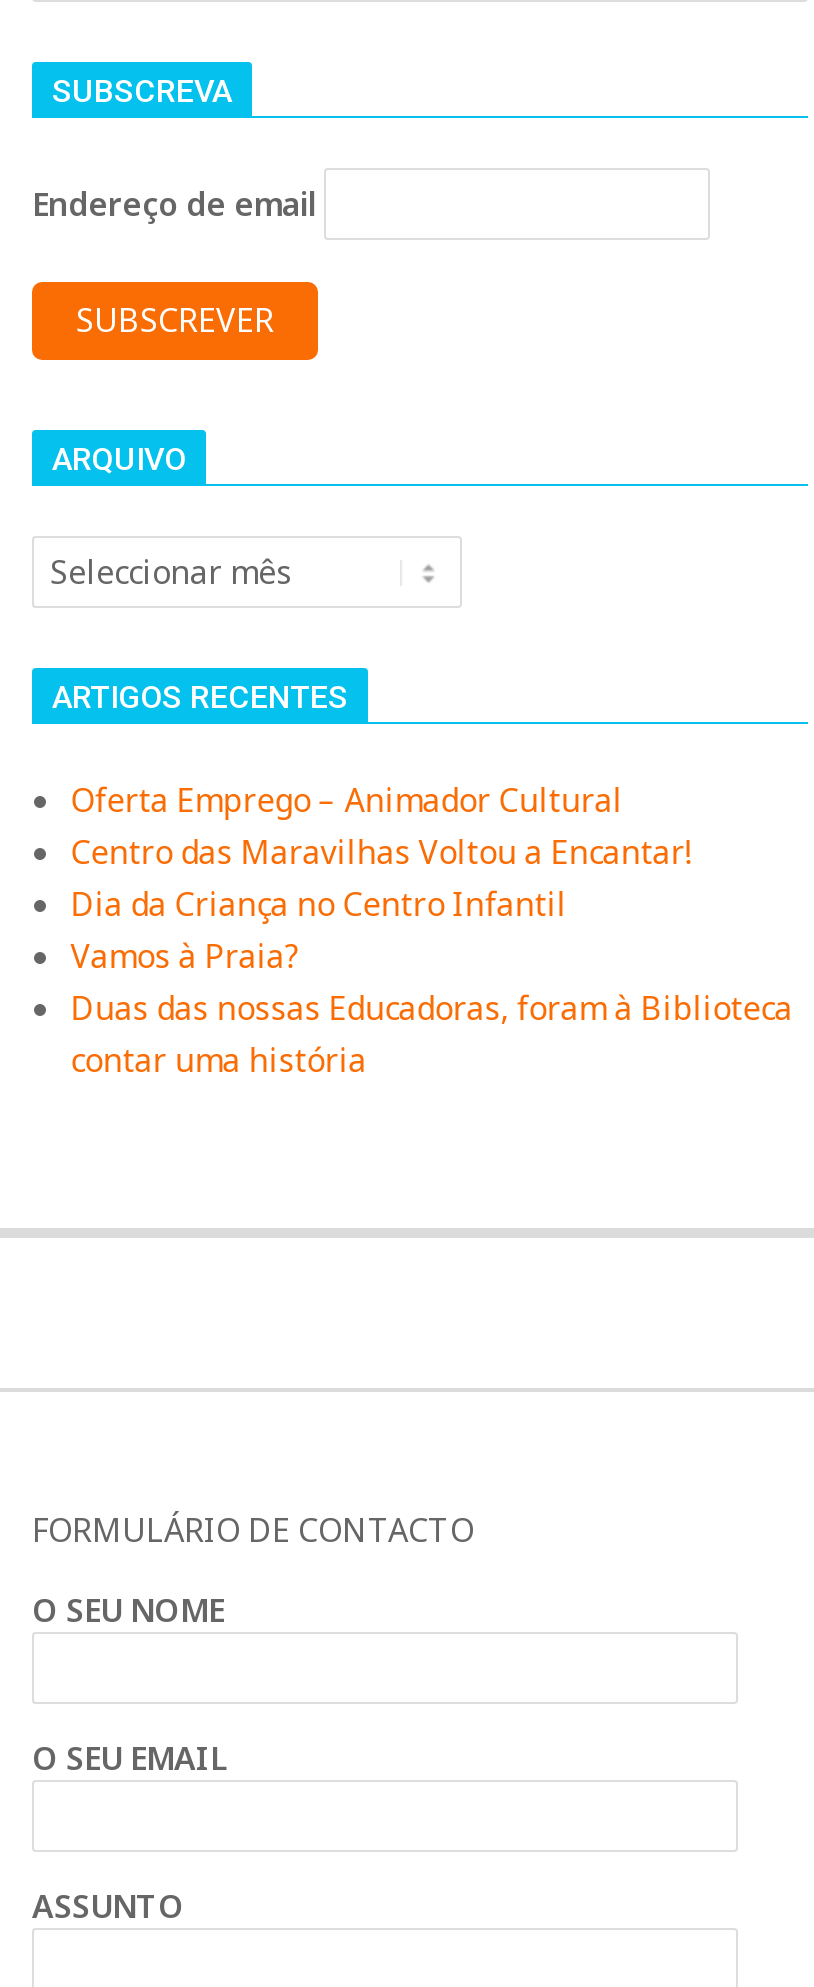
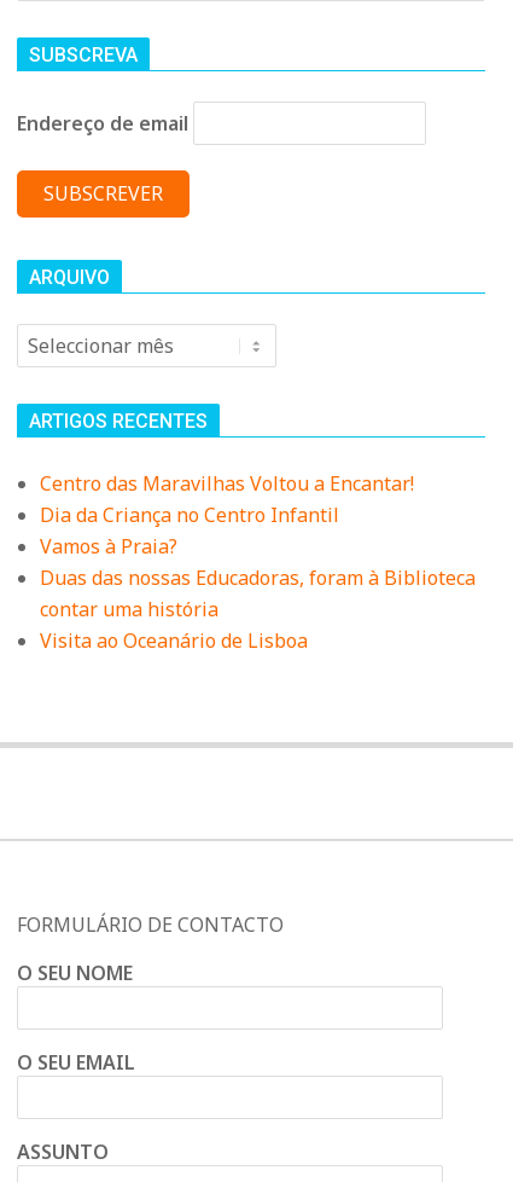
[70,779,622,823] Oferta Emprego – Animador Cultural -> none
moved [70,831,792,1083] -> [40,471,476,623]: Centro das Maravilhas Voltou a Encantar! | Dia da Criança no Centro Infantil | Vamos à Praia? | Duas das nossas Educadoras, foram à Biblioteca | contar uma história
none -> [40,628,308,654] Visita ao Oceanário de Lisboa

